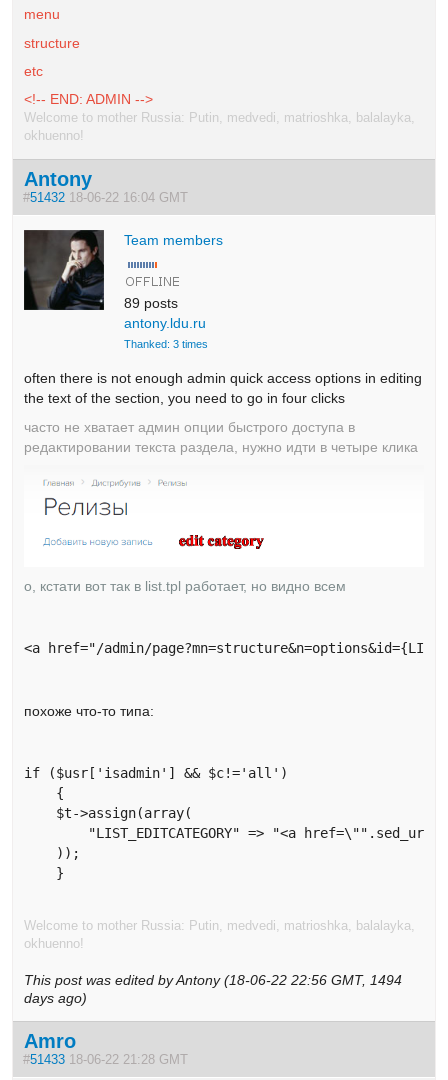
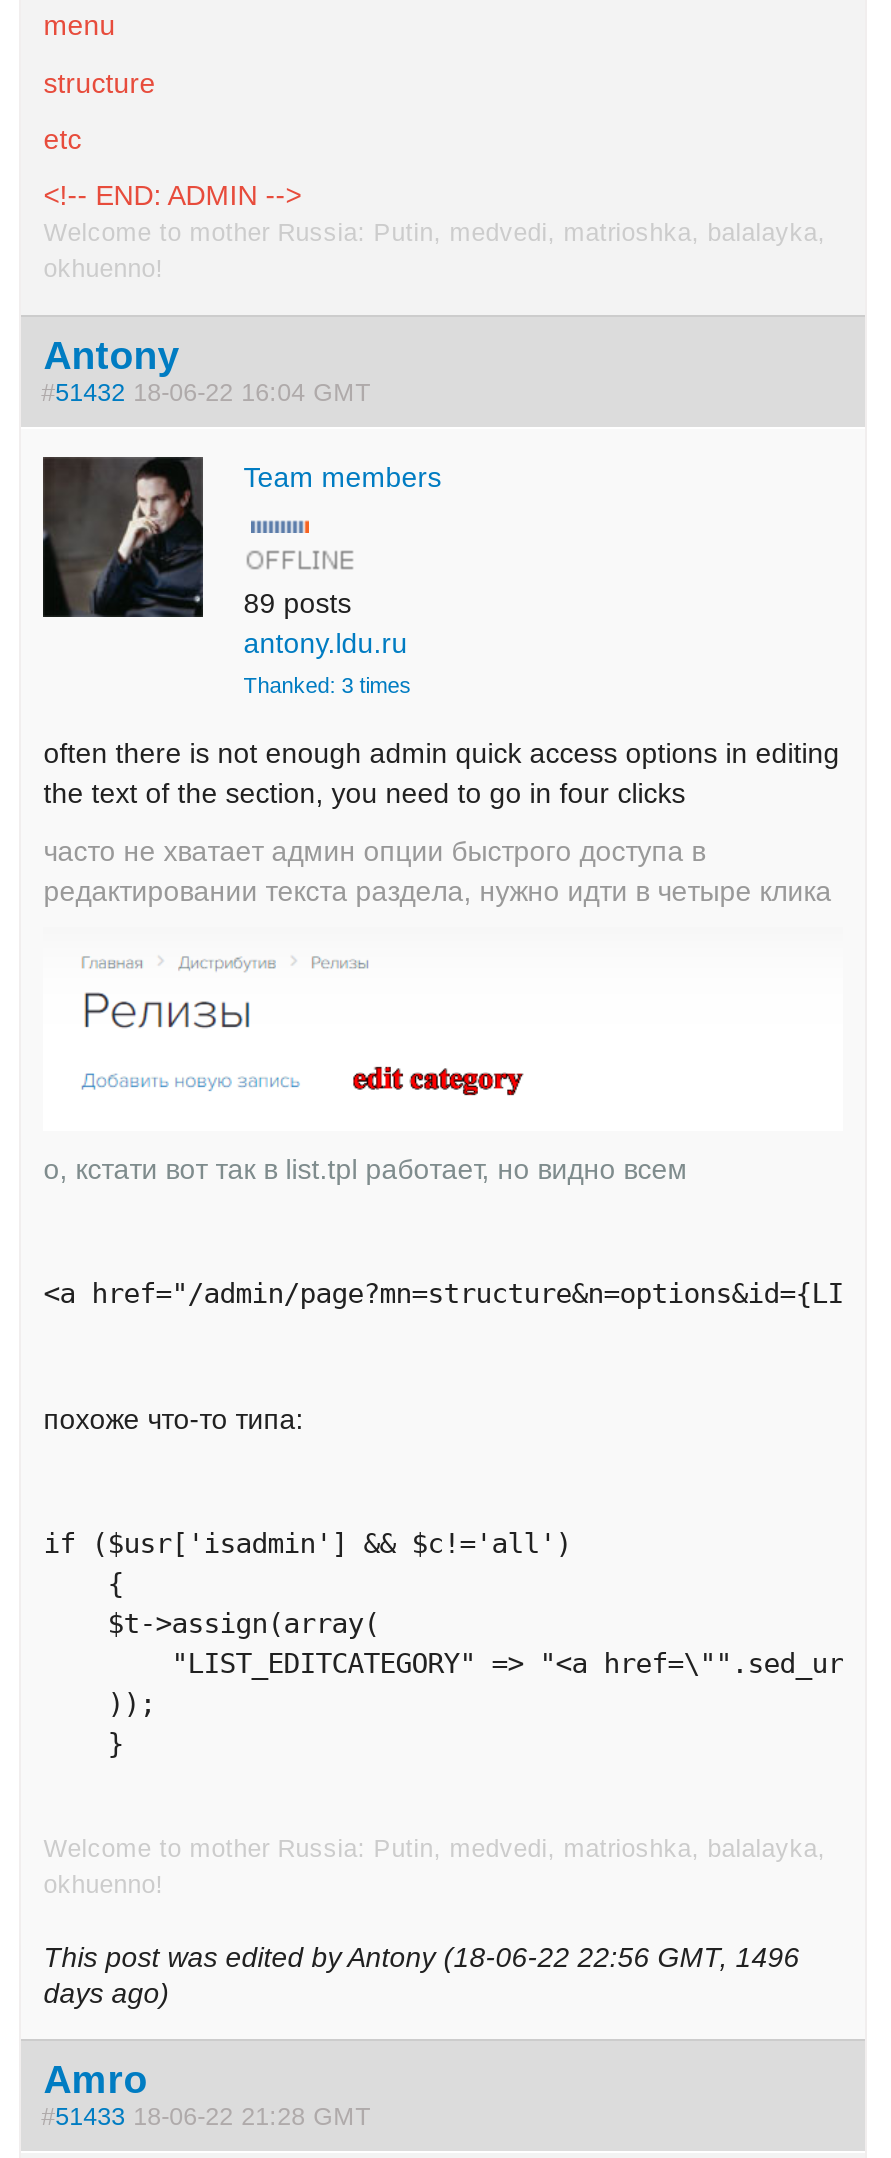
[24,972,402,988] This post was edited by Antony (18-06-22 22:56 GMT, 1494 -> [43,1941,799,1973] This post was edited by Antony (18-06-22 22:56 GMT, 1496

